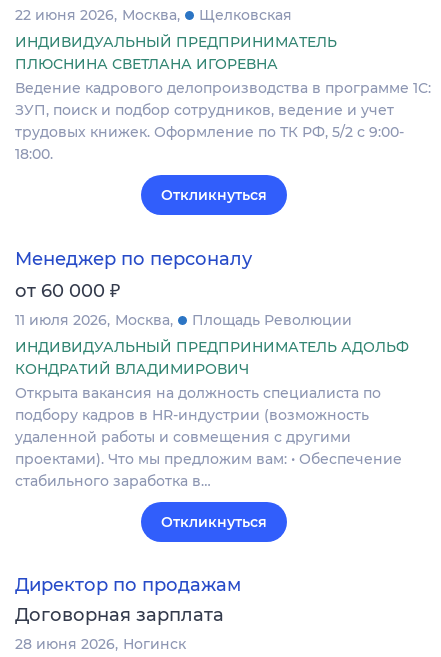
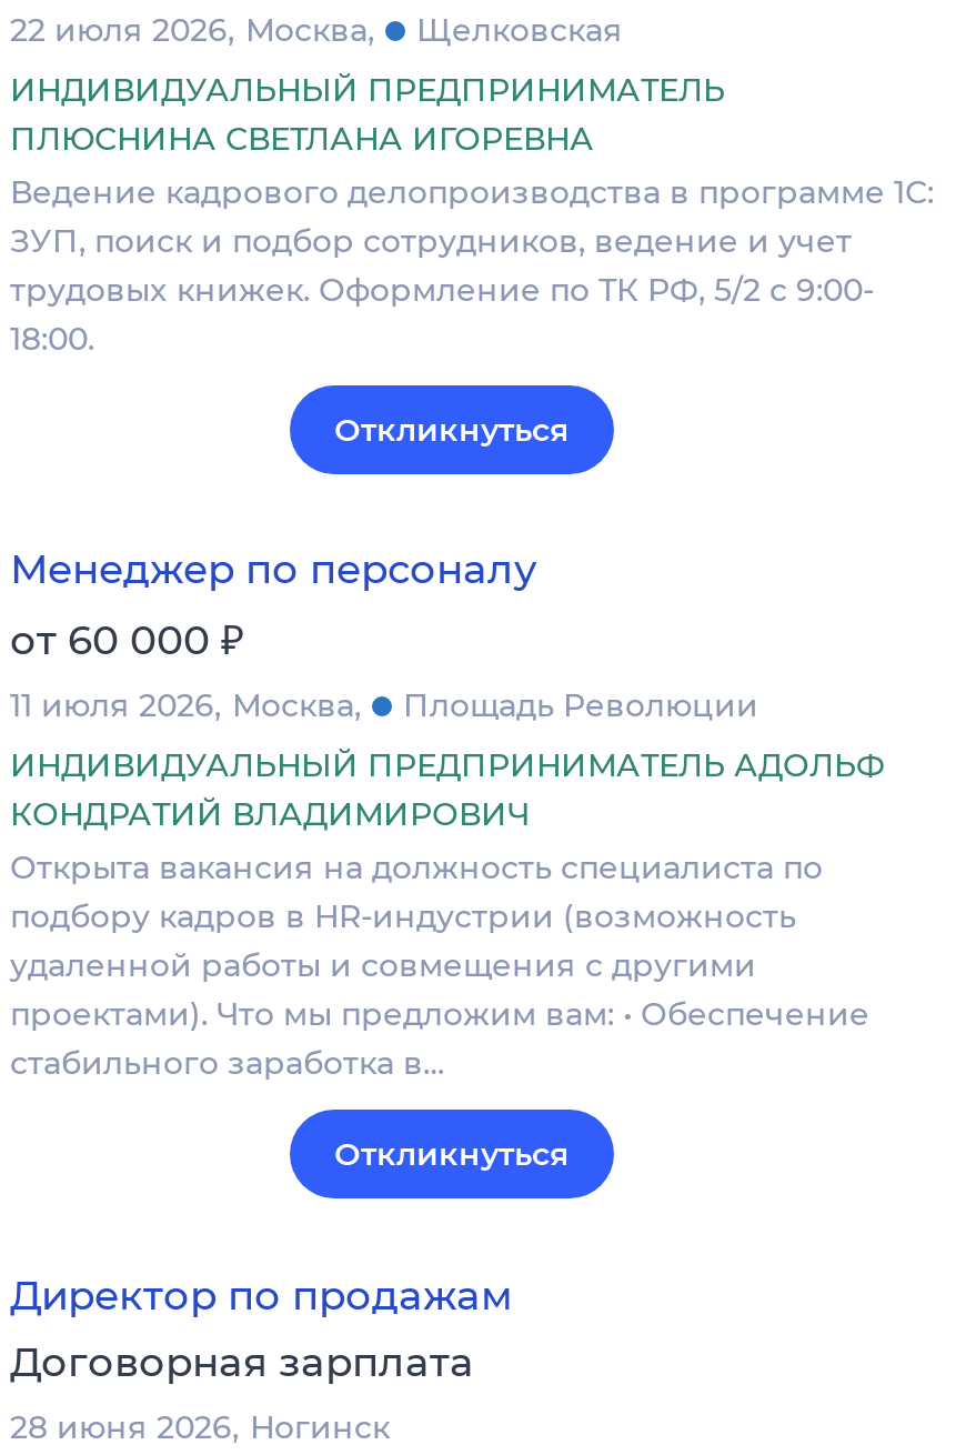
[15,6,292,24] 22 июня 2026 Москва Щелковская -> [10,10,623,50] 22 июля 2026 Москва Щелковская

